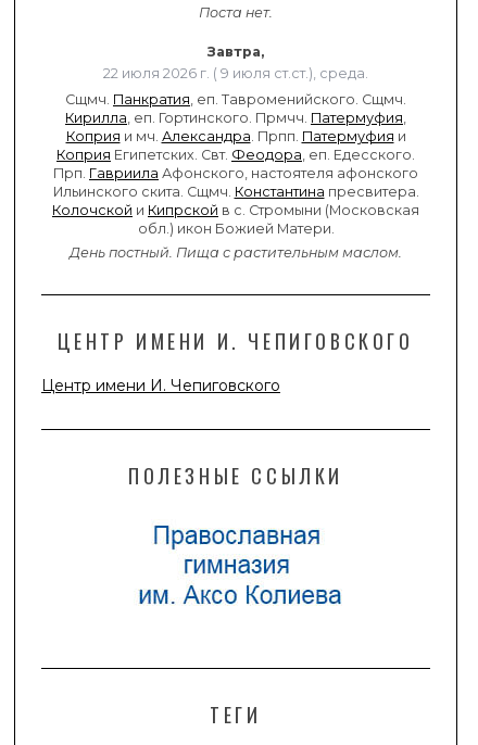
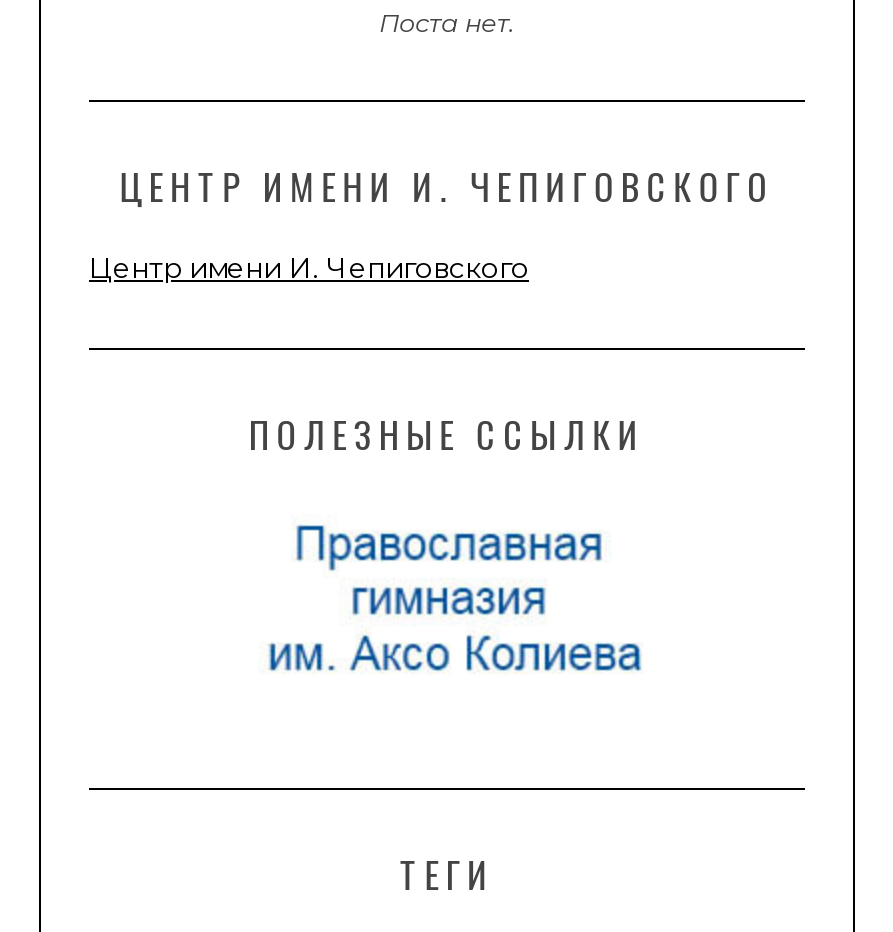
[52,43,419,260] Завтра, | 22 июля 2026 г. ( 9 июля ст.ст.), среда. | Сщмч. Панкратия, еп. Тавроменийского. Сщмч. | Кирилла, еп. Гортинского. Прмчч. Патермуфия, | Коприя и мч. Александра. Прпп. Патермуфия и | Коприя Египетских. Свт. Феодора, еп. Едесского. | Прп. Гавриила Афонского, настоятеля афонского | Ильинского скита. Сщмч. Константина пресвитера. | Колочской и Кипрской в с. Стромыни (Московская | обл.) икон Божией Матери. | День постный. Пища с растительным маслом. -> none

